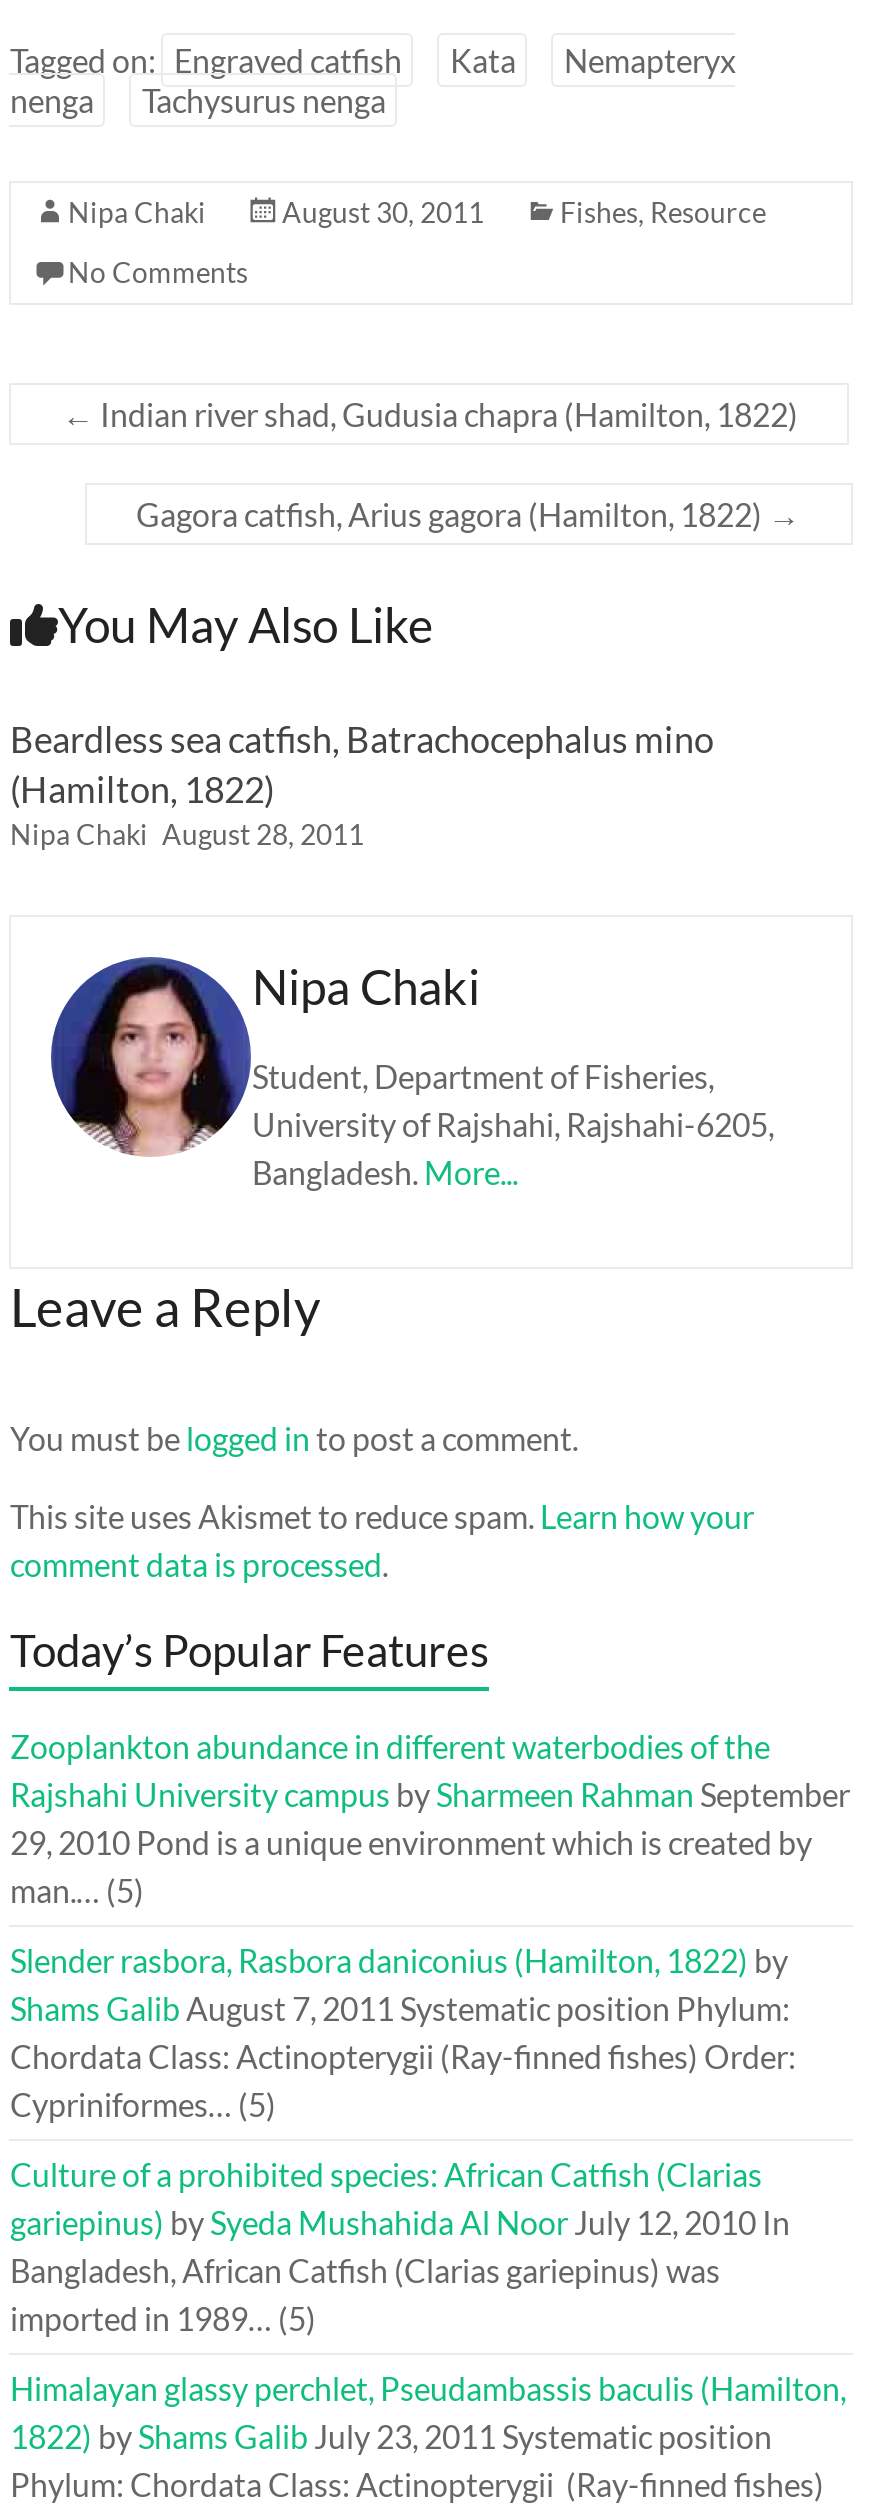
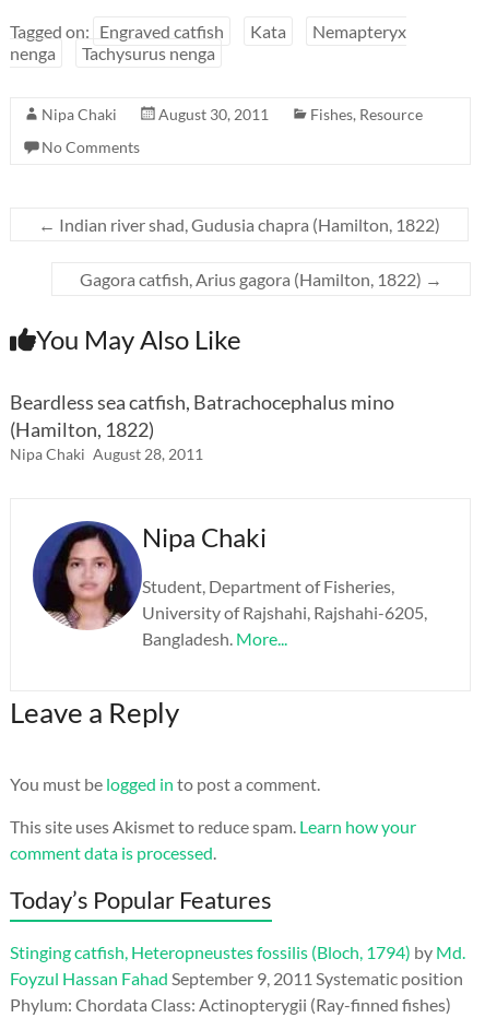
[10,1727,850,2455] Zooplankton abundance in different waterbodies of the | Rajshahi University campus by Sharmeen Rahman September | 29, 2010 Pond is a unique environment which is created by | man.… (5) | Slender rasbora, Rasbora daniconius (Hamilton, 1822) by | Shams Galib August 7, 2011 Systematic position Phylum: | Chordata Class: Actinopterygii (Ray-finned fishes) Order: | Cypriniformes… (5) | Culture of a prohibited species: African Catfish (Clarias | gariepinus) by Syeda Mushahida Al Noor July 12, 2010 In | Bangladesh, African Catfish (Clarias gariepinus) was | imported in 1989… (5) | Himalayan glassy perchlet, Pseudambassis baculis (Hamilton, | 1822) by Shams Galib July 23, 2011 Systematic position -> [10,942,466,989] Stinging catfish, Heteropneustes fossilis (Bloch, 1794) by Md. | Foyzul Hassan Fahad September 9, 2011 Systematic position

